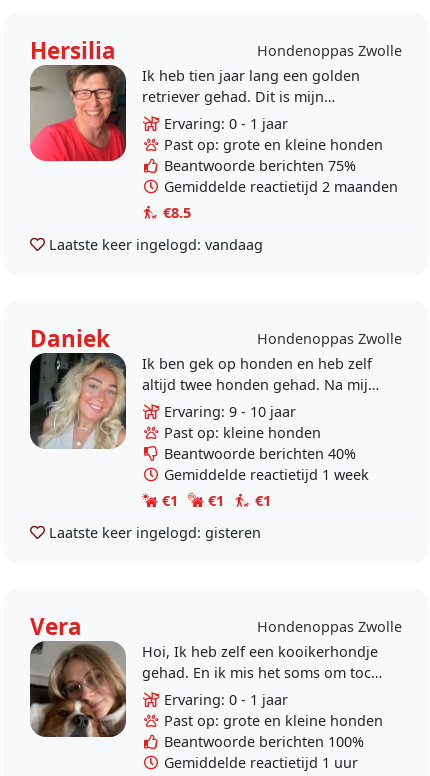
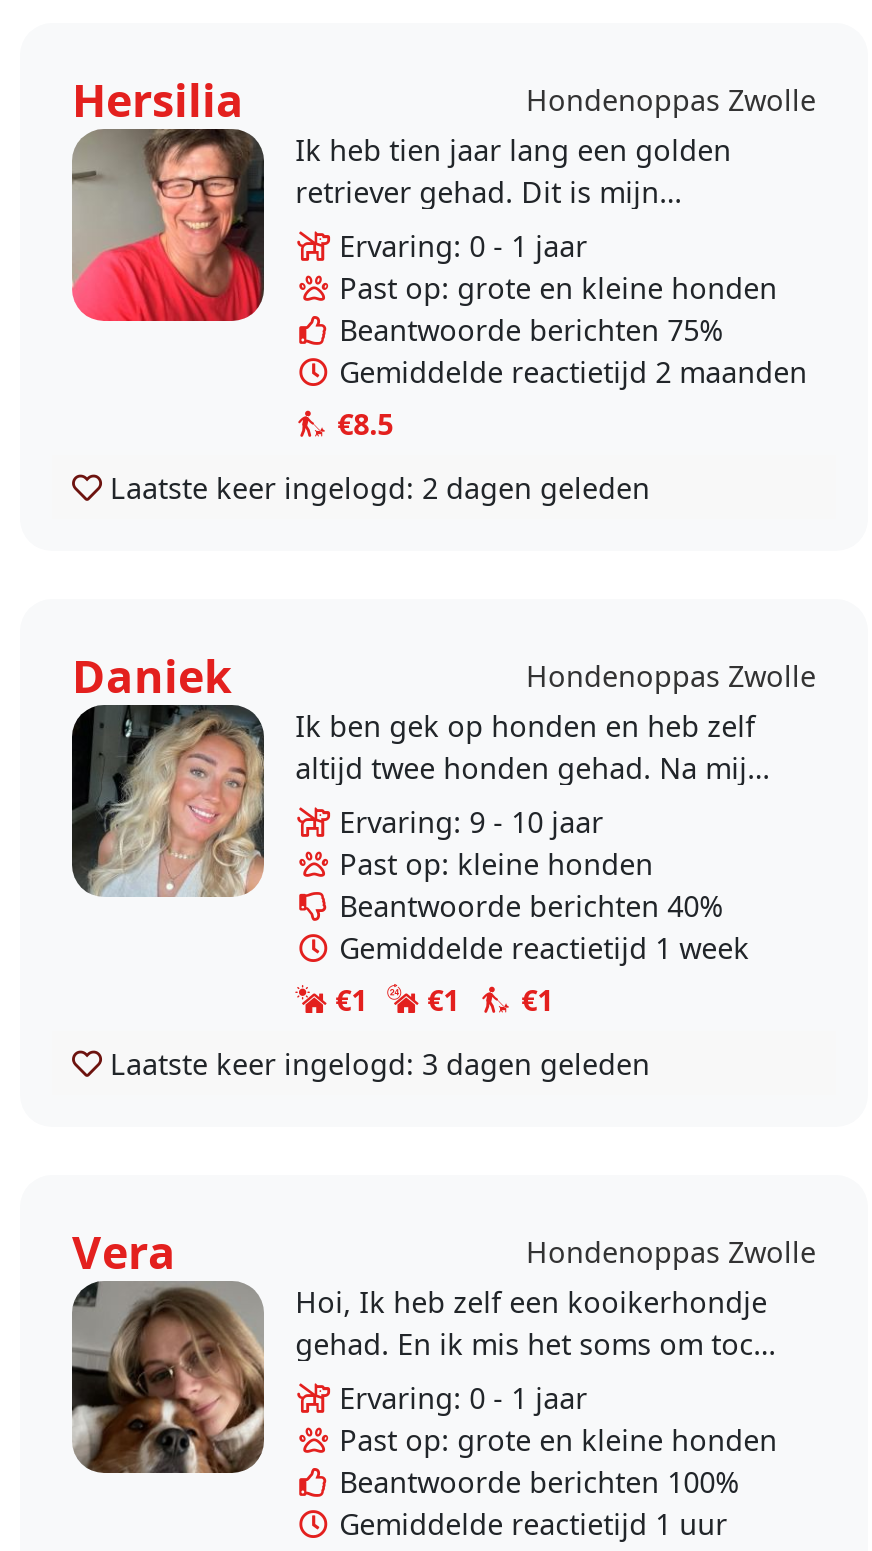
[45,235,263,254] Laatste keer ingelogd: vandaag -> [102,469,650,507] Laatste keer ingelogd: 2 dagen geleden
[45,523,261,542] Laatste keer ingelogd: gisteren -> [102,1045,650,1083] Laatste keer ingelogd: 3 dagen geleden

